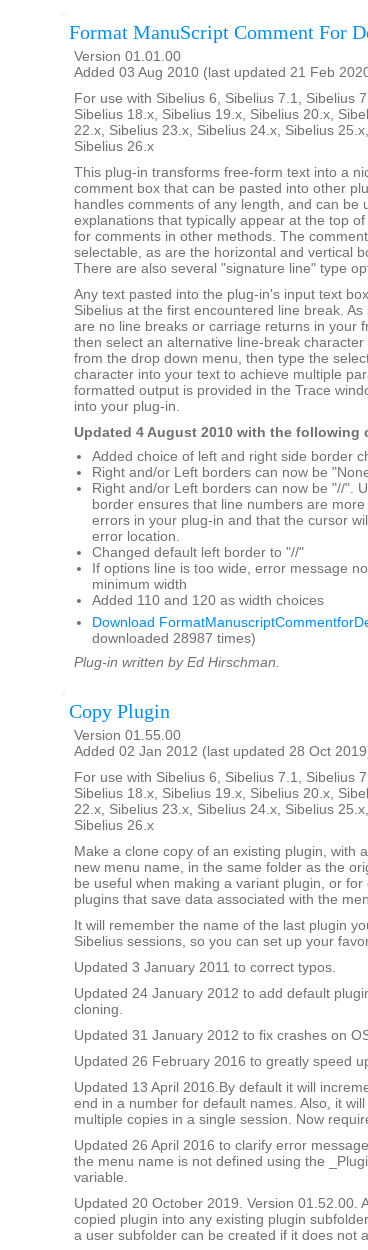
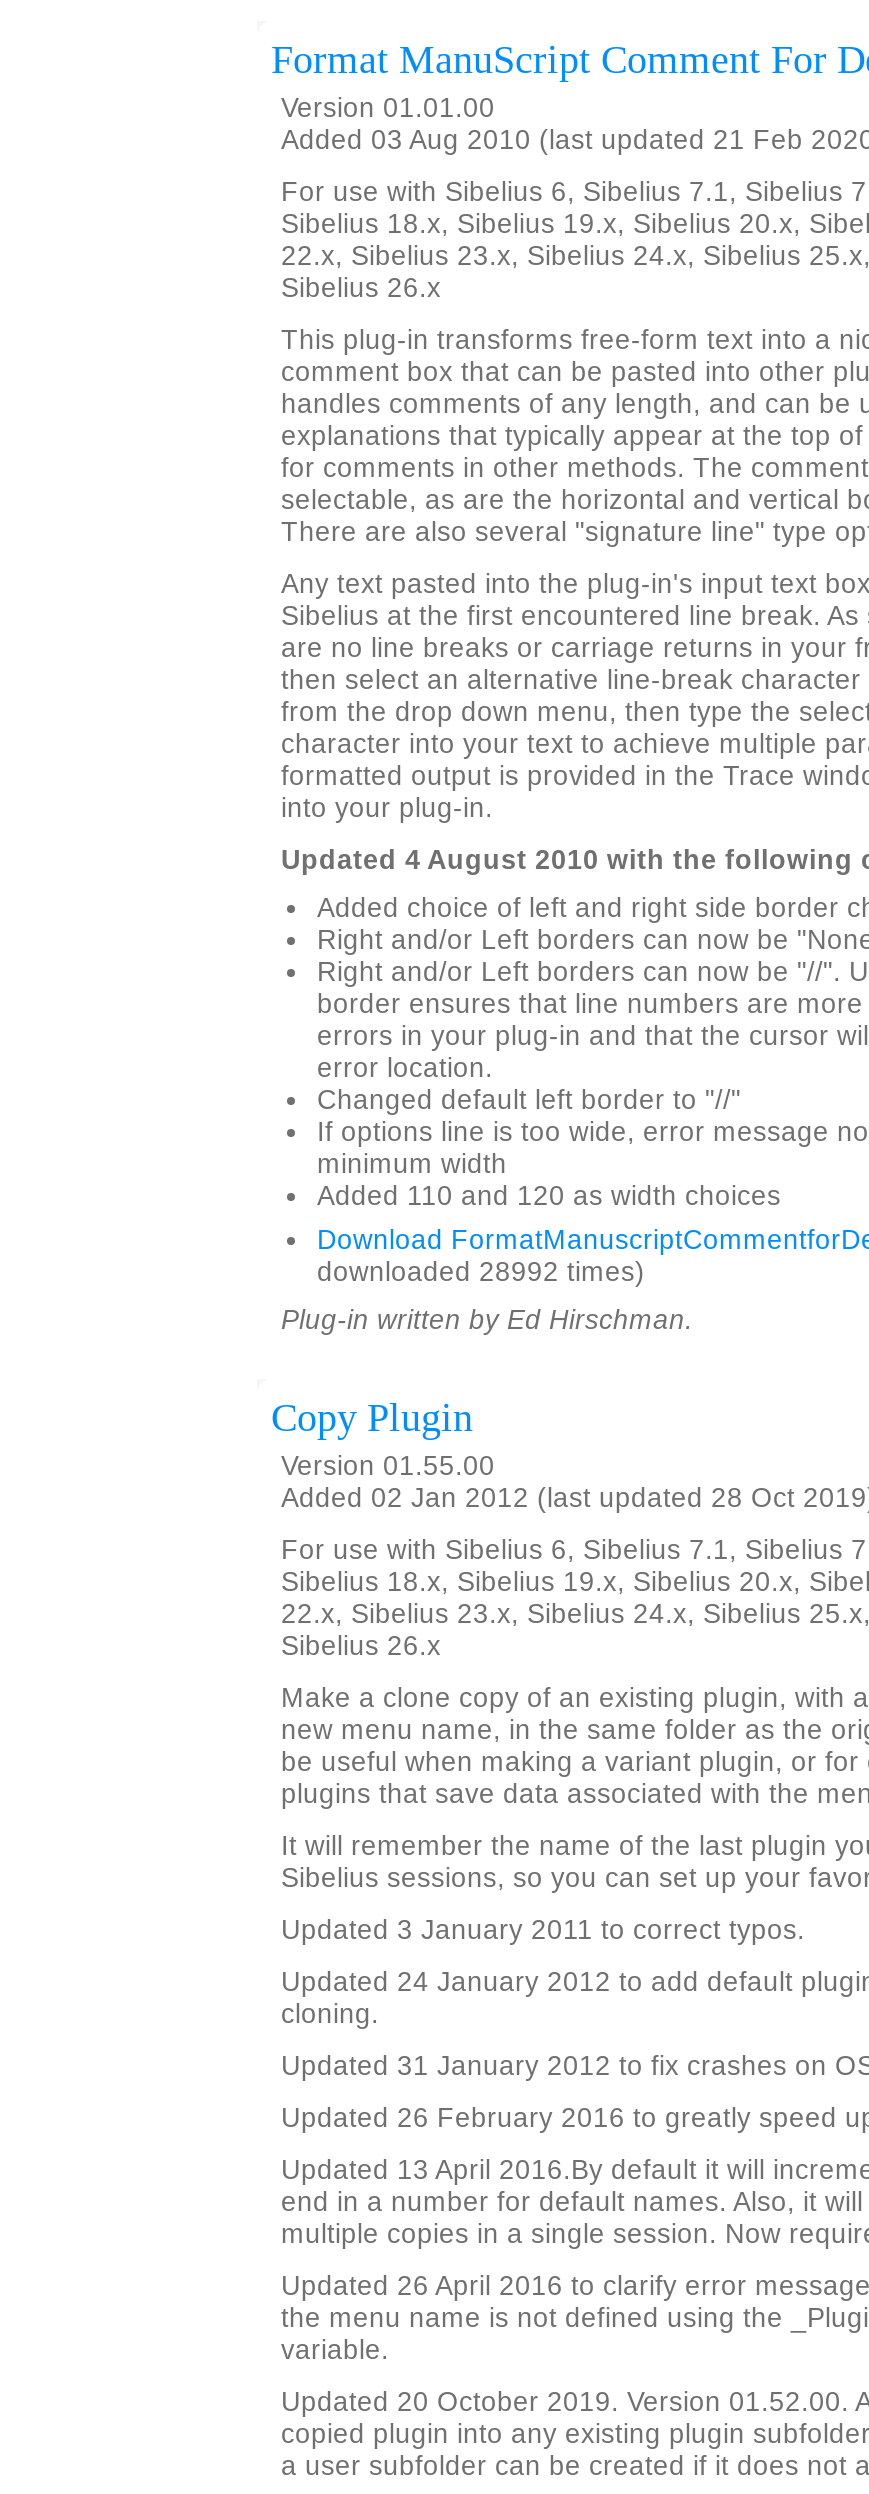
[92,631,256,646] downloaded 28987 times) -> [317,1257,645,1287] downloaded 28992 times)

